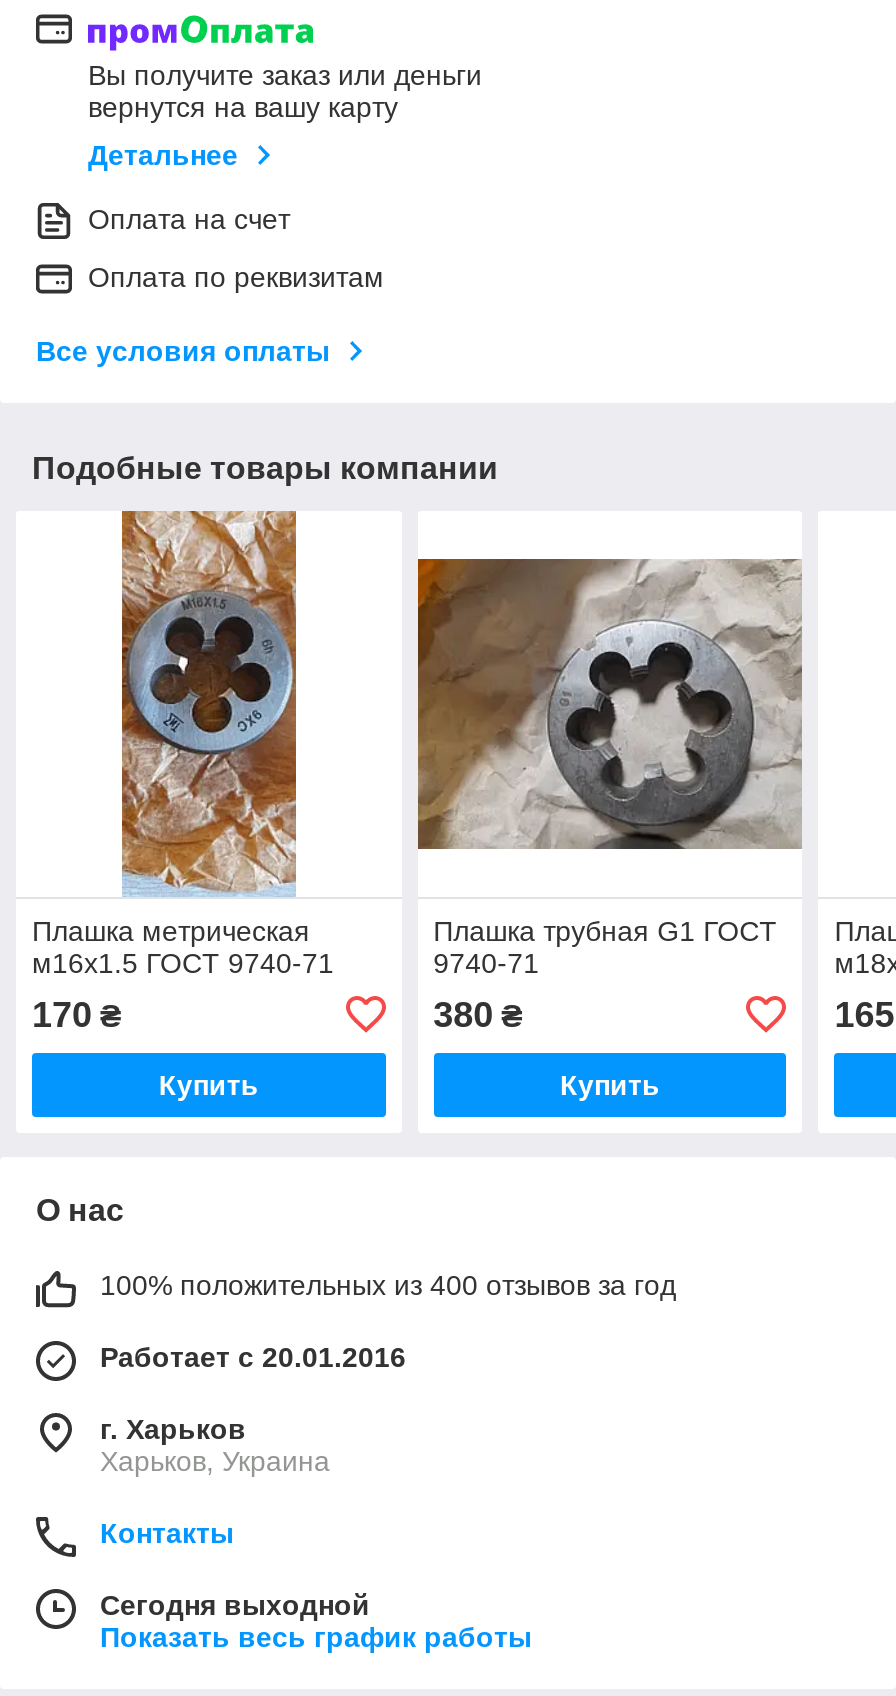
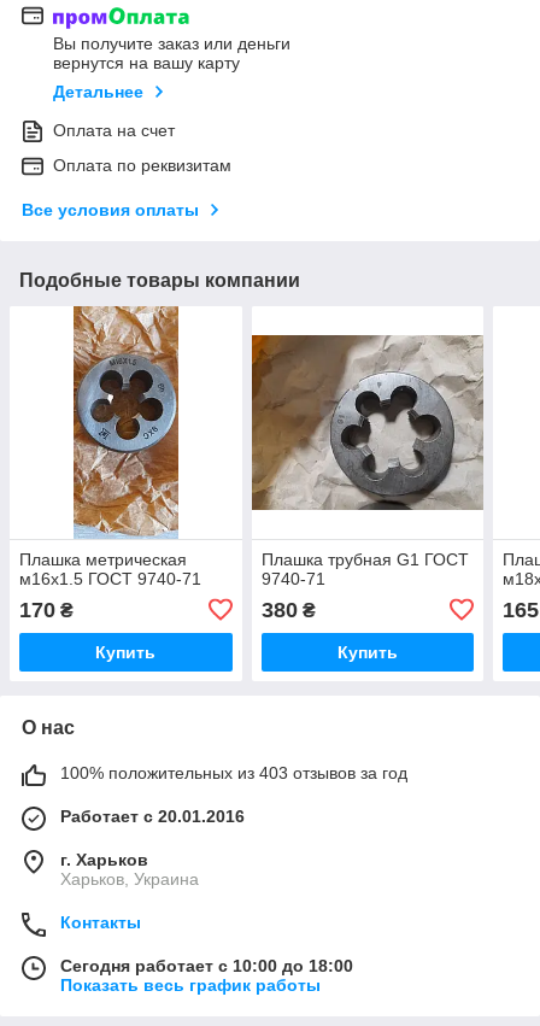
[100,1269,676,1301] 100% положительных из 400 отзывов за год -> [60,763,407,782] 100% положительных из 403 отзывов за год
[100,1589,370,1621] Сегодня выходной -> [60,956,353,975] Сегодня работает с 10:00 до 18:00

